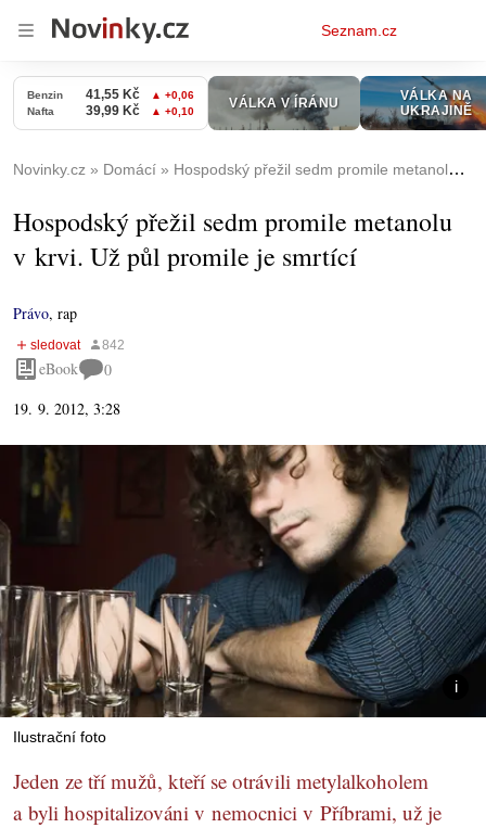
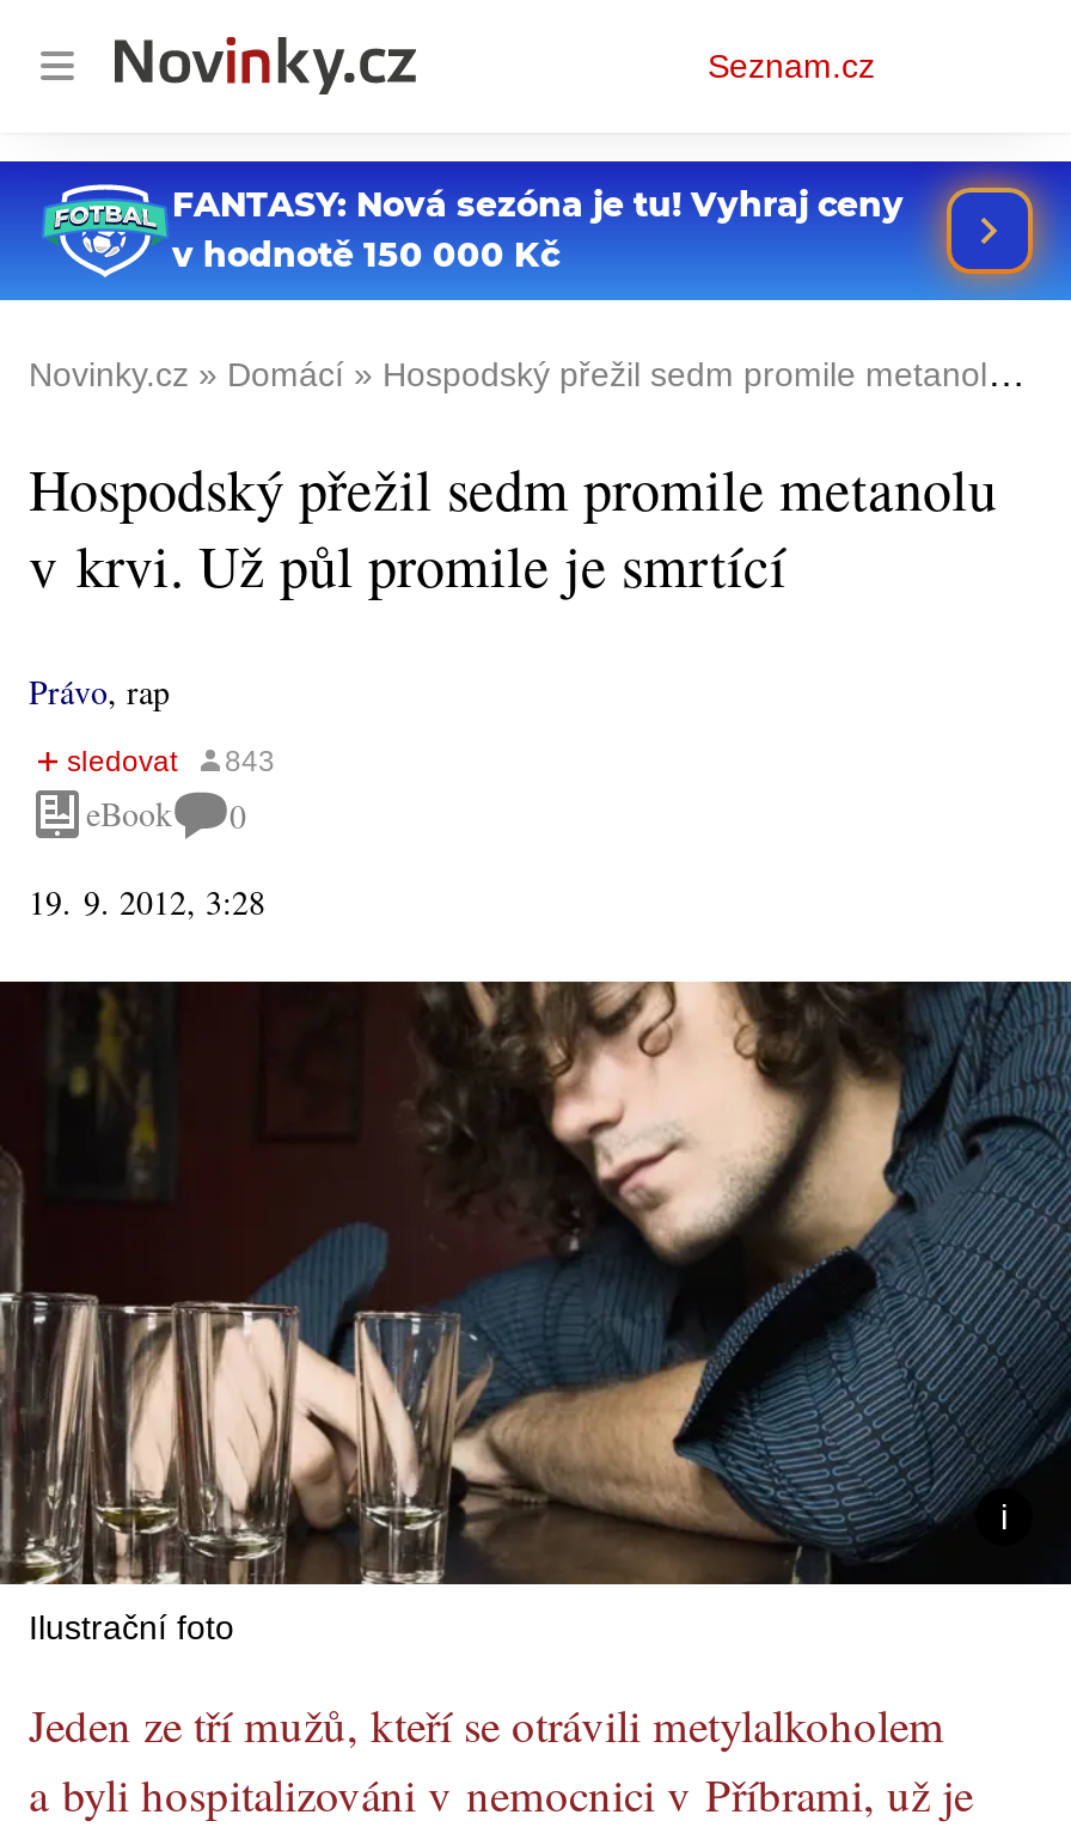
[3,74,483,136] [image] -> [7,159,1064,303] [image]

